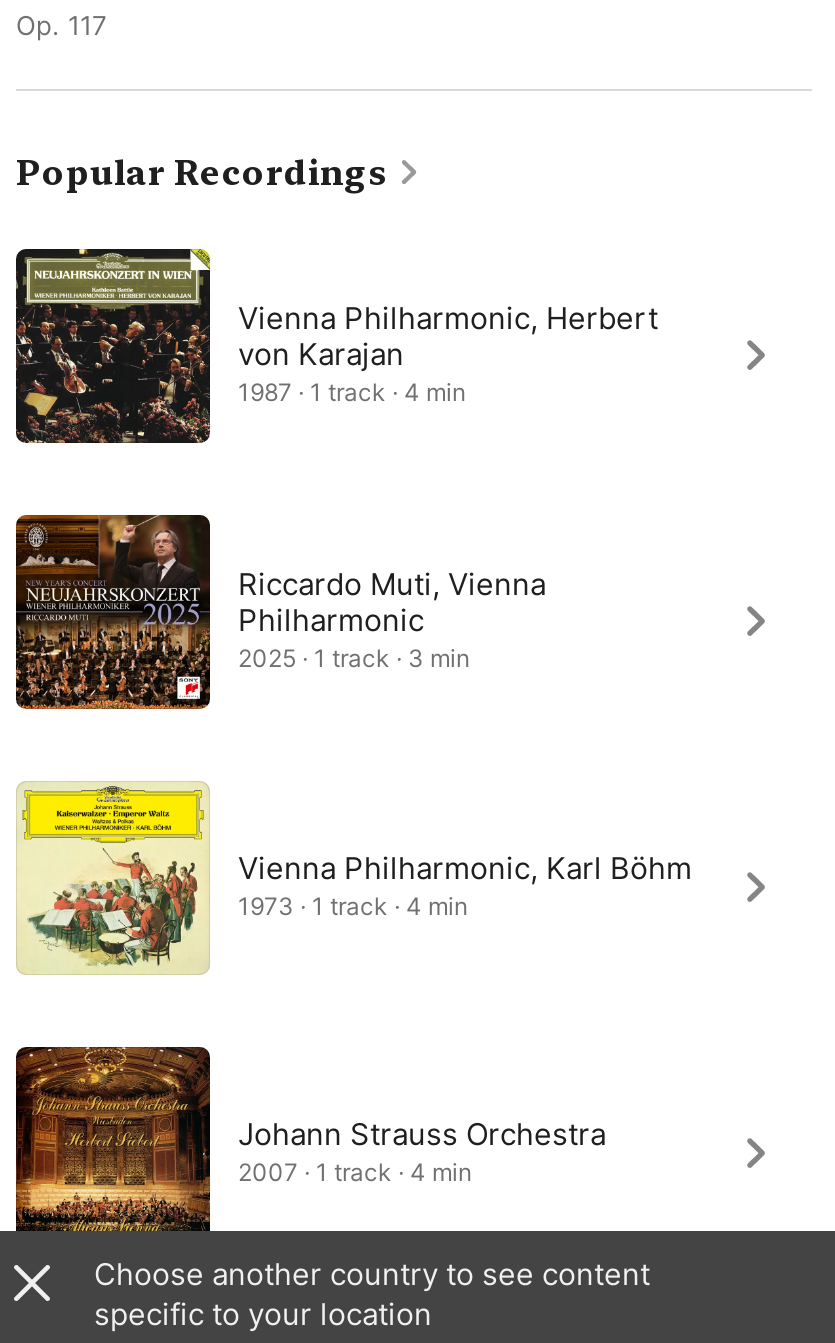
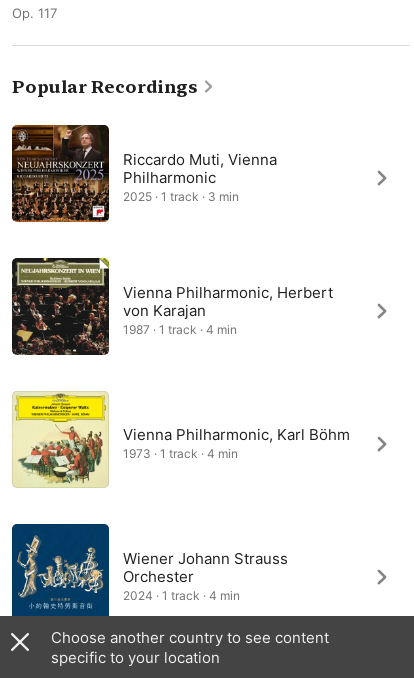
moved [16,247,658,445] -> [12,257,333,356]: [image] | Vienna Philharmonic, Herbert | von Karajan | 1987 · 1 track · 4 min
moved [12,513,546,713] -> [10,124,277,224]: [image] | Riccardo Muti, Vienna | Philharmonic | 2025 · 1 track · 3 min
[14,1045,606,1233] [image] | Johann Strauss Orchestra | 2007 · 1 track · 4 min -> [11,523,288,616] [image] | Wiener Johann Strauss | Orchester | 2024 · 1 track · 4 min

